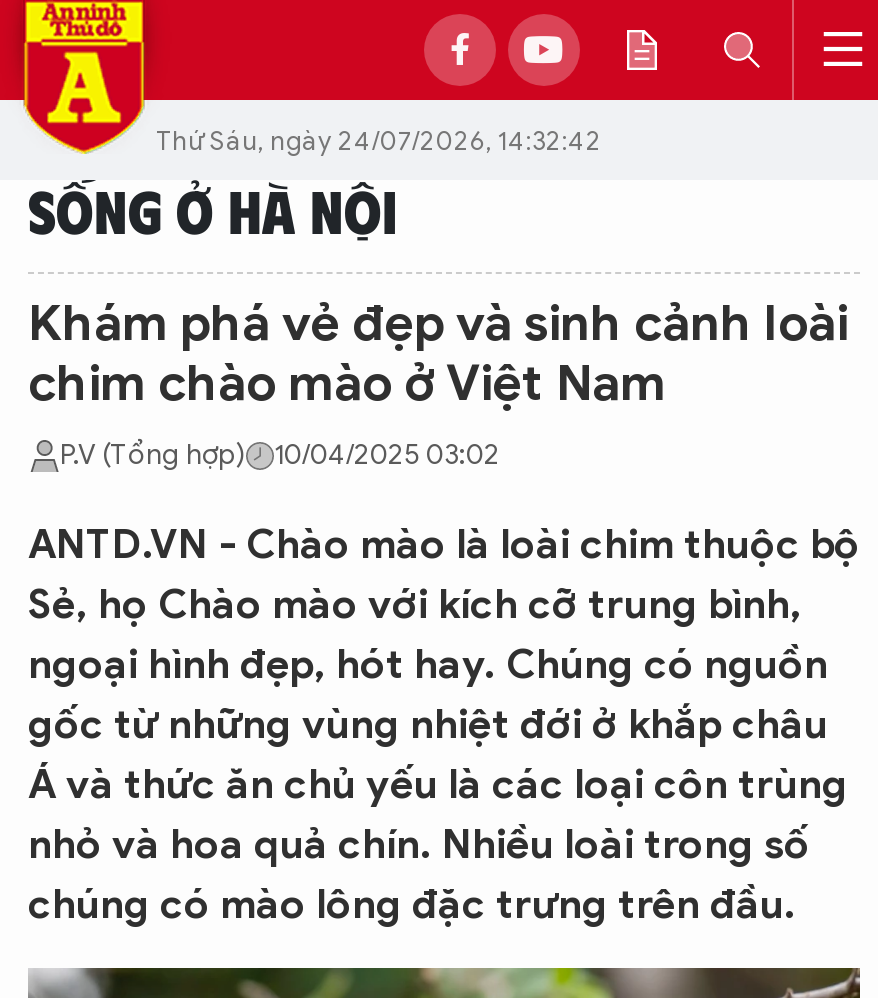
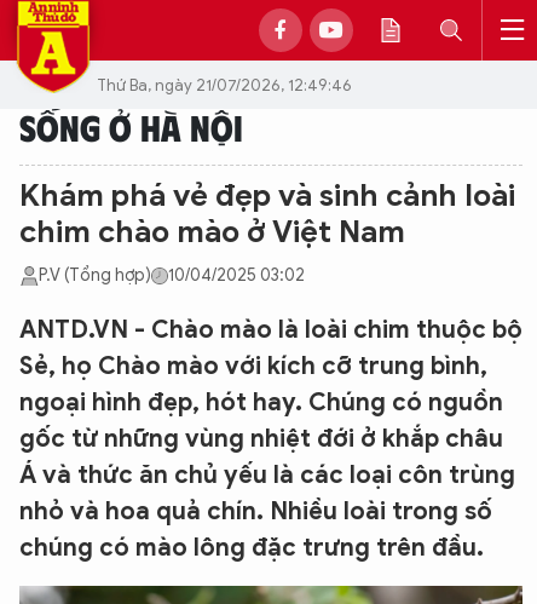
[156,123,602,157] Thứ Sáu, ngày 24/07/2026, 14:32:42 -> [97,74,352,95] Thứ Ba, ngày 21/07/2026, 12:49:46

